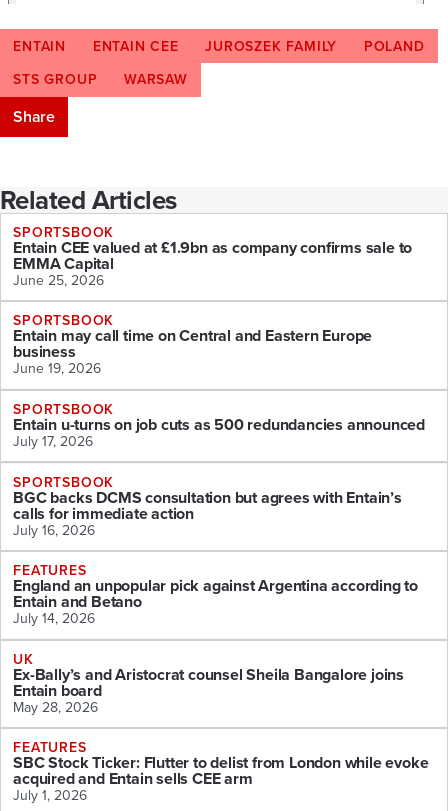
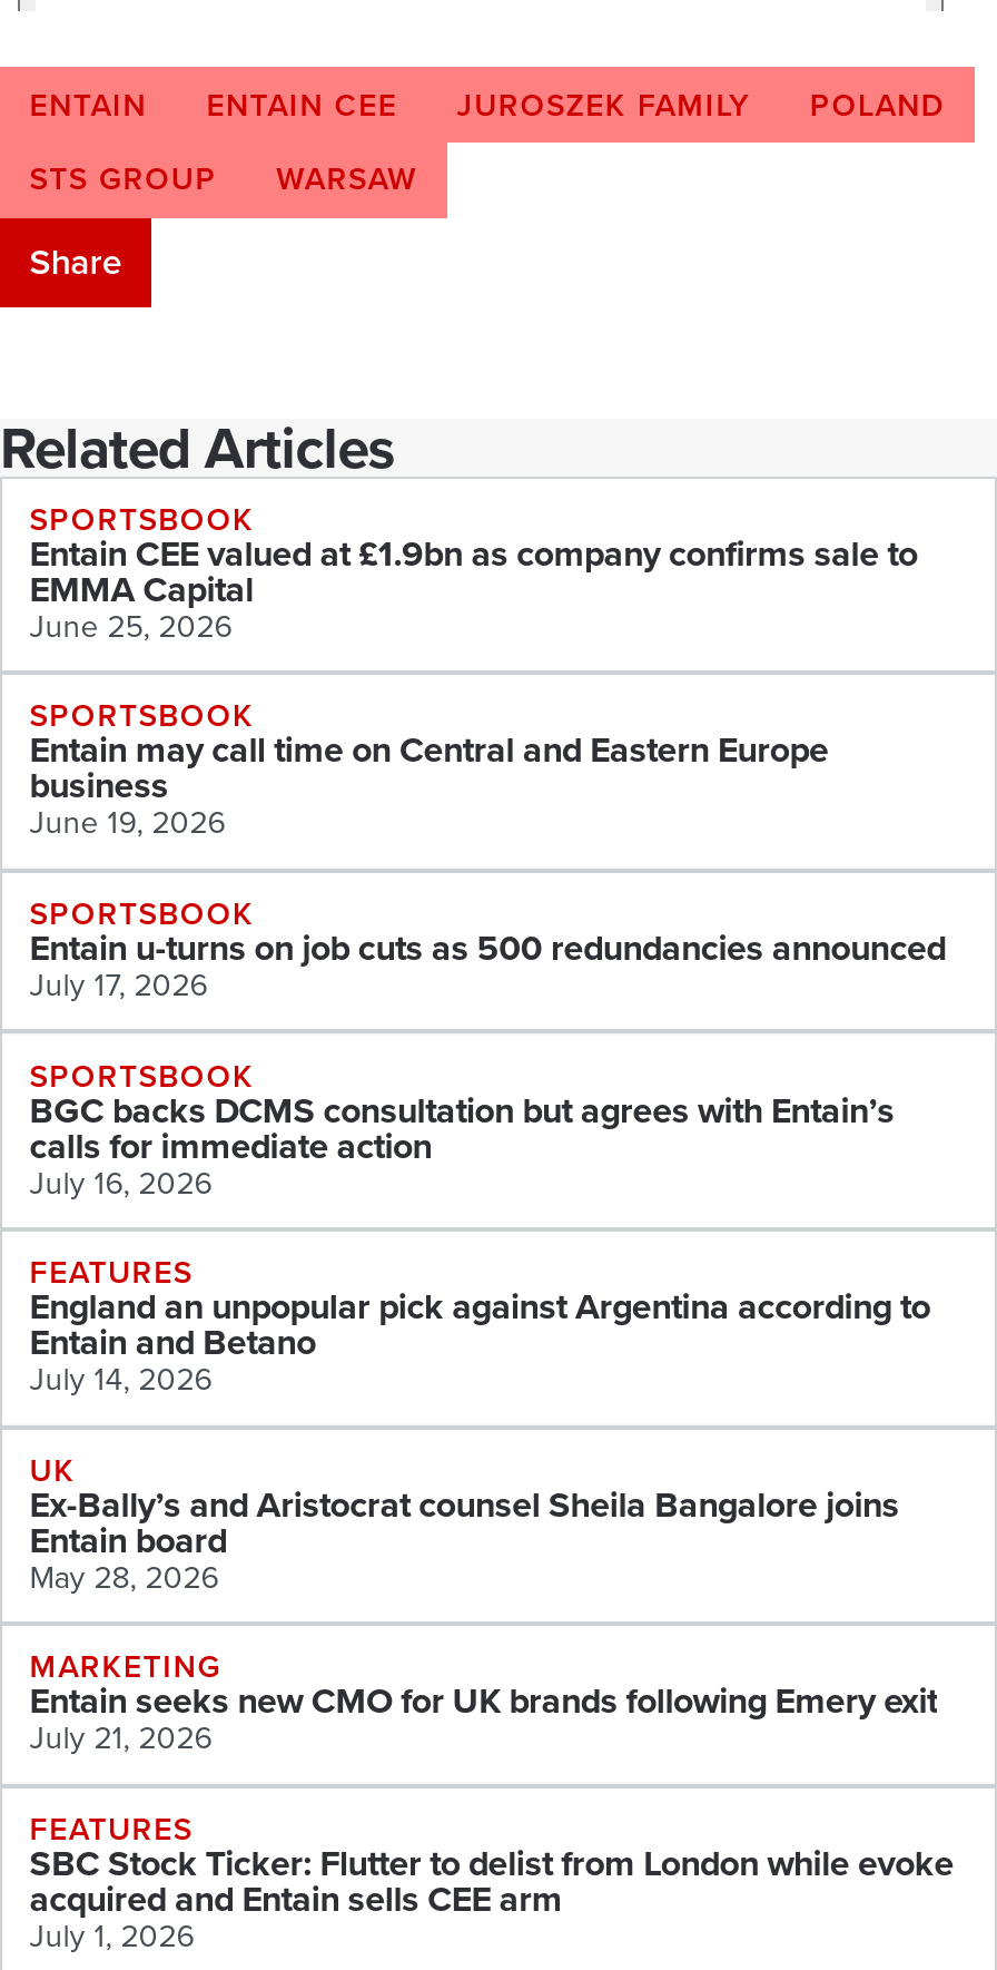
none -> [30,1645,938,1763] MARKETING | Entain seeks new CMO for UK brands following Emery exit | July 21, 2026

